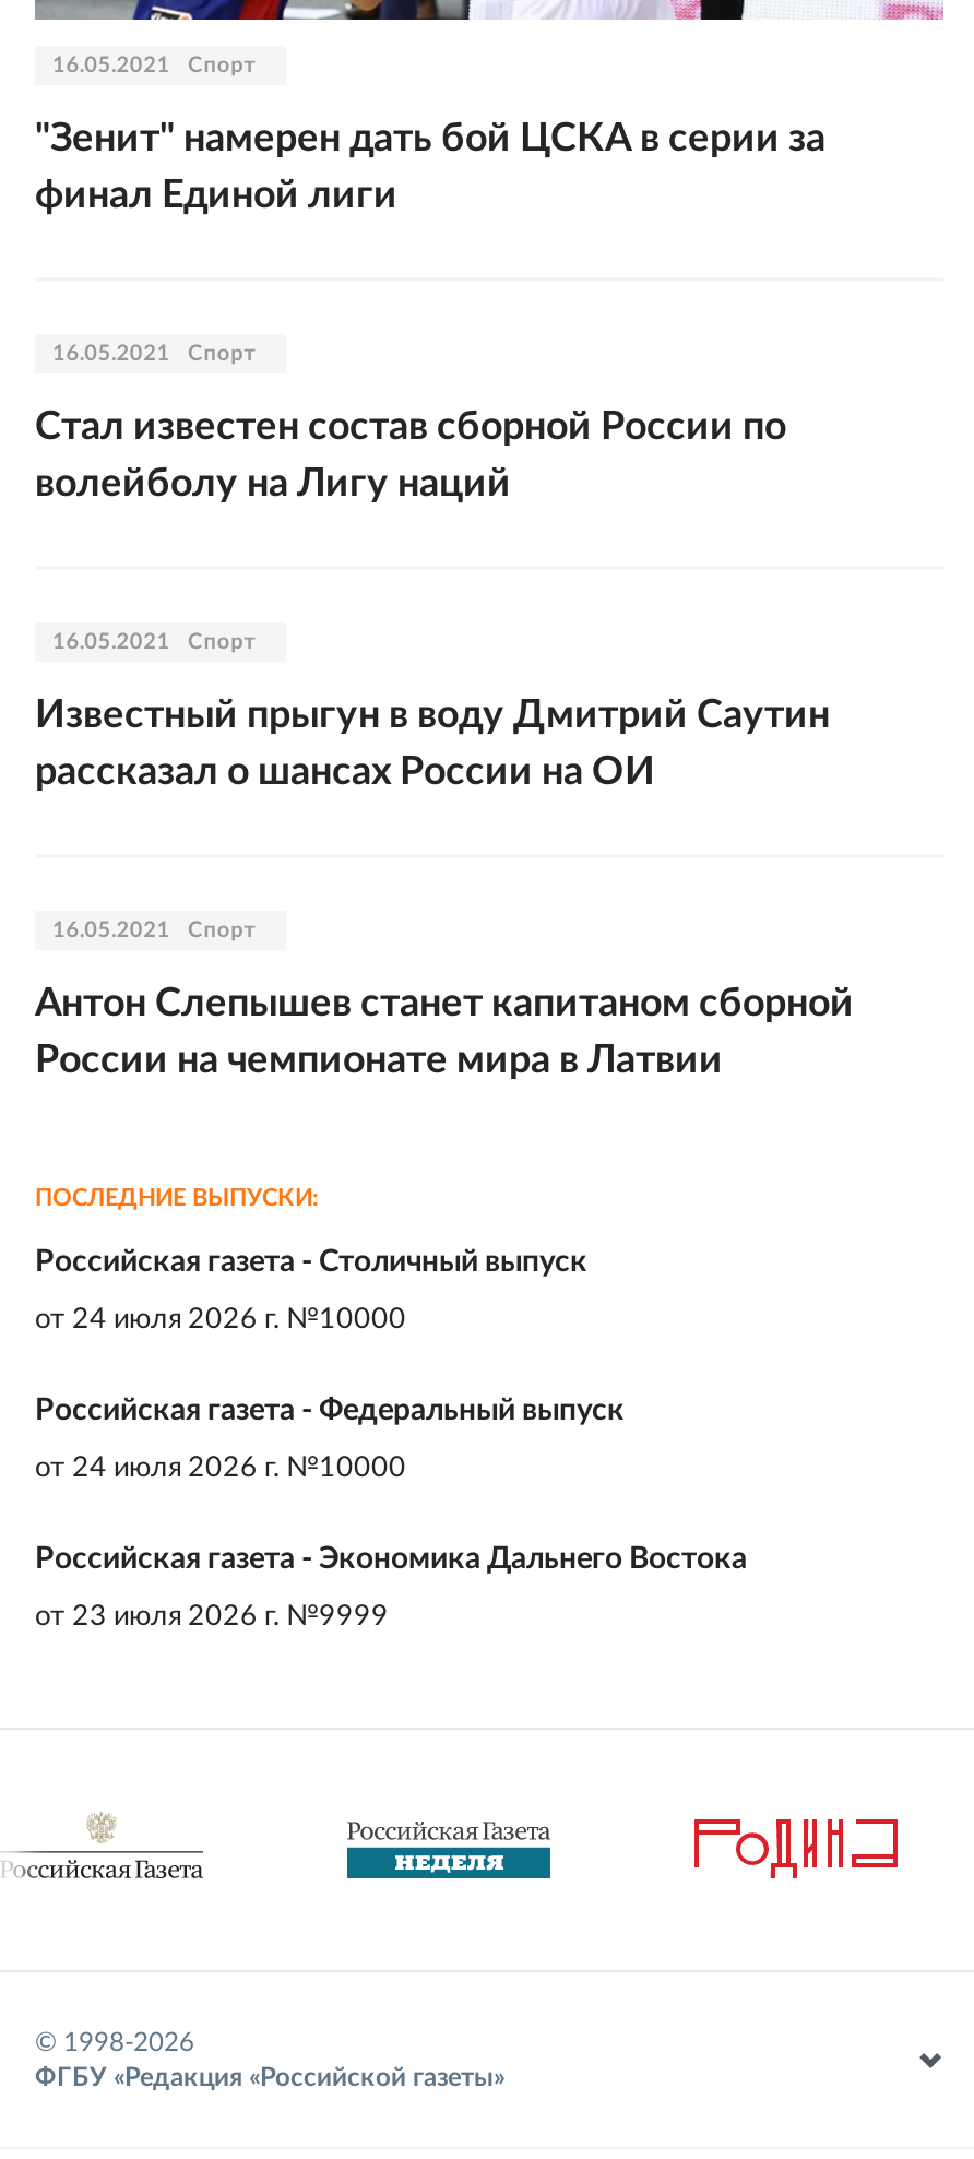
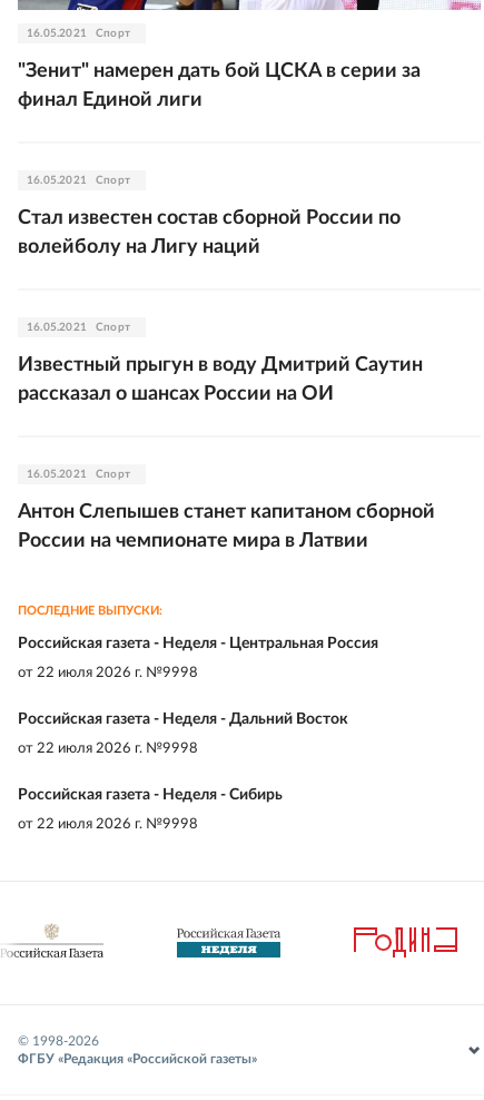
[35,1247,587,1278] Российская газета - Столичный выпуск -> [18,636,378,651] Российская газета - Неделя - Центральная Россия
[35,1306,406,1334] от 24 июля 2026 г. №10000 -> [18,666,198,680] от 22 июля 2026 г. №9998
[35,1396,625,1426] Российская газета - Федеральный выпуск -> [18,711,348,727] Российская газета - Неделя - Дальний Восток
[35,1455,406,1483] от 24 июля 2026 г. №10000 -> [18,741,198,756] от 22 июля 2026 г. №9998
[35,1544,747,1575] Российская газета - Экономика Дальнего Востока -> [18,787,283,803] Российская газета - Неделя - Сибирь
[35,1603,389,1632] от 23 июля 2026 г. №9999 -> [18,817,198,832] от 22 июля 2026 г. №9998

